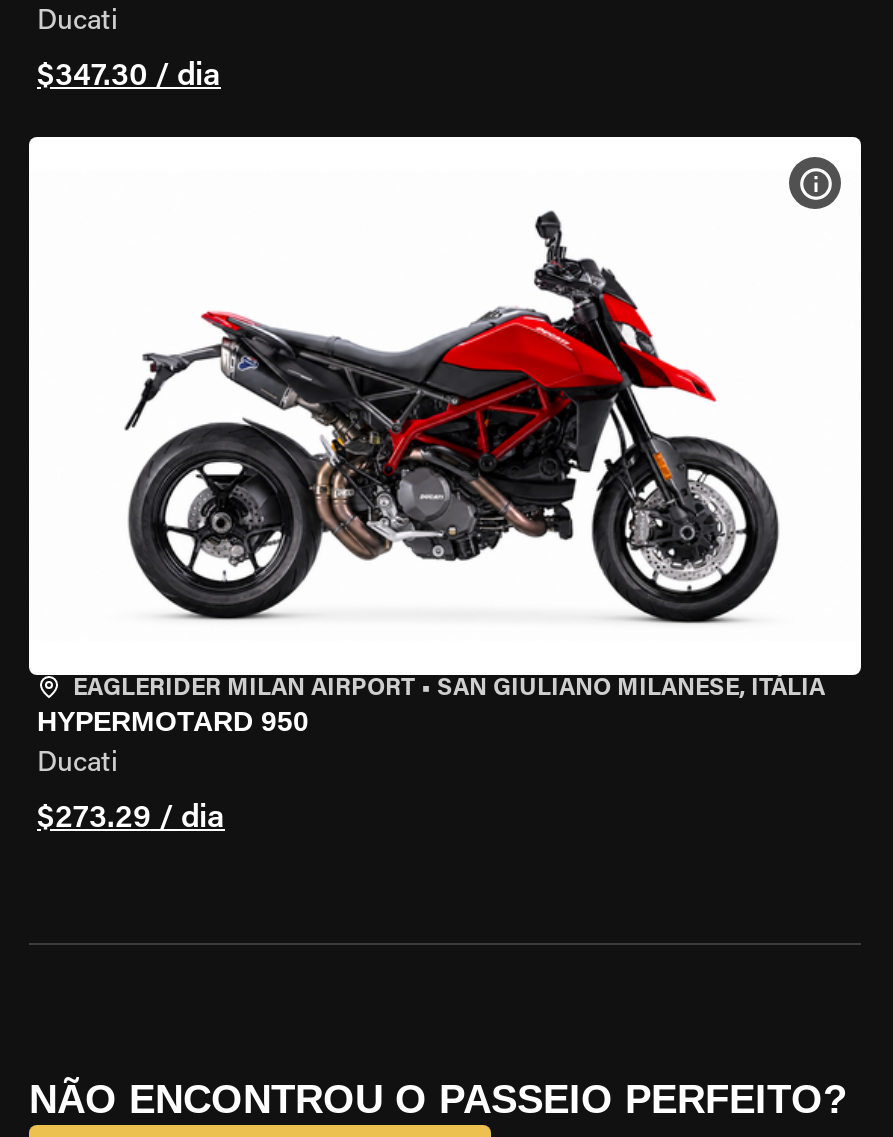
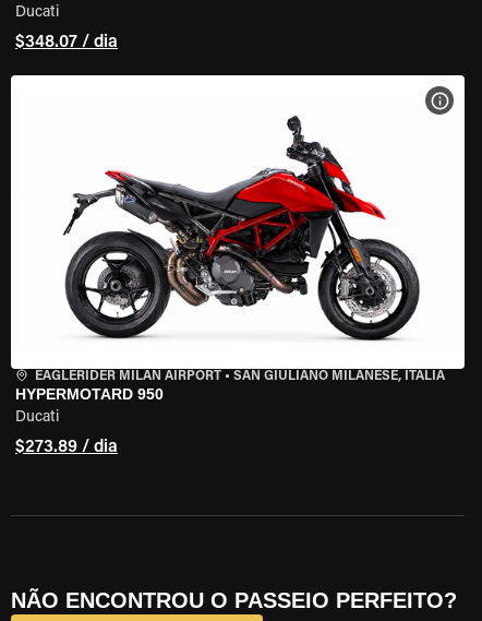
[37,61,221,93] $347.30 / dia -> [15,34,118,51] $348.07 / dia
[37,803,225,835] $273.29 / dia -> [15,439,118,456] $273.89 / dia

